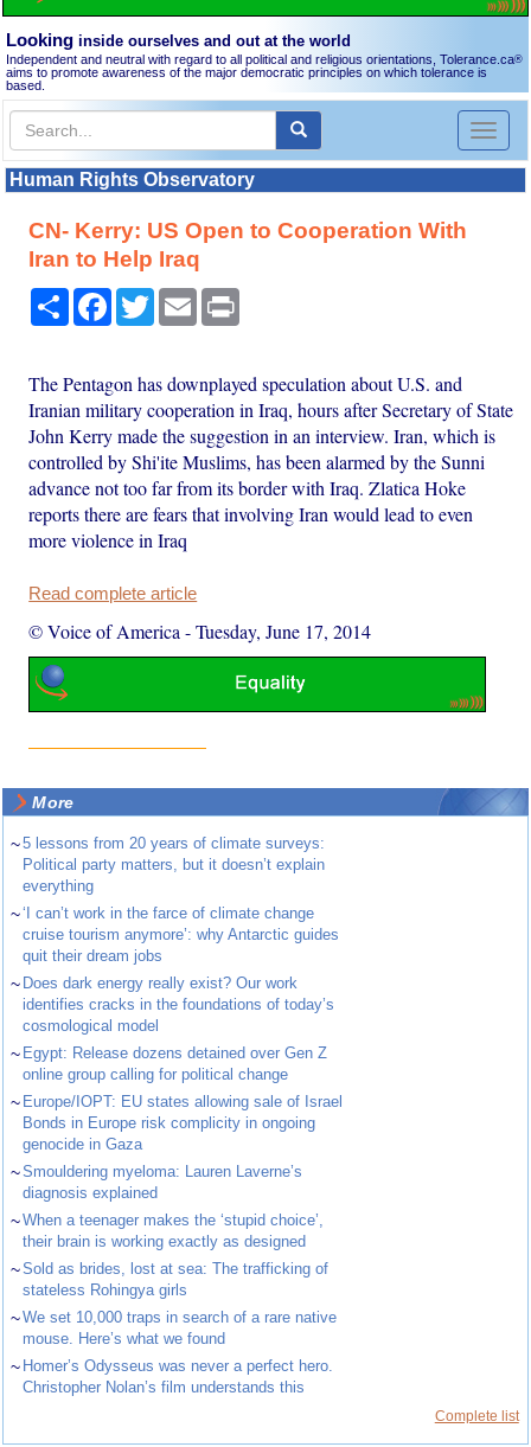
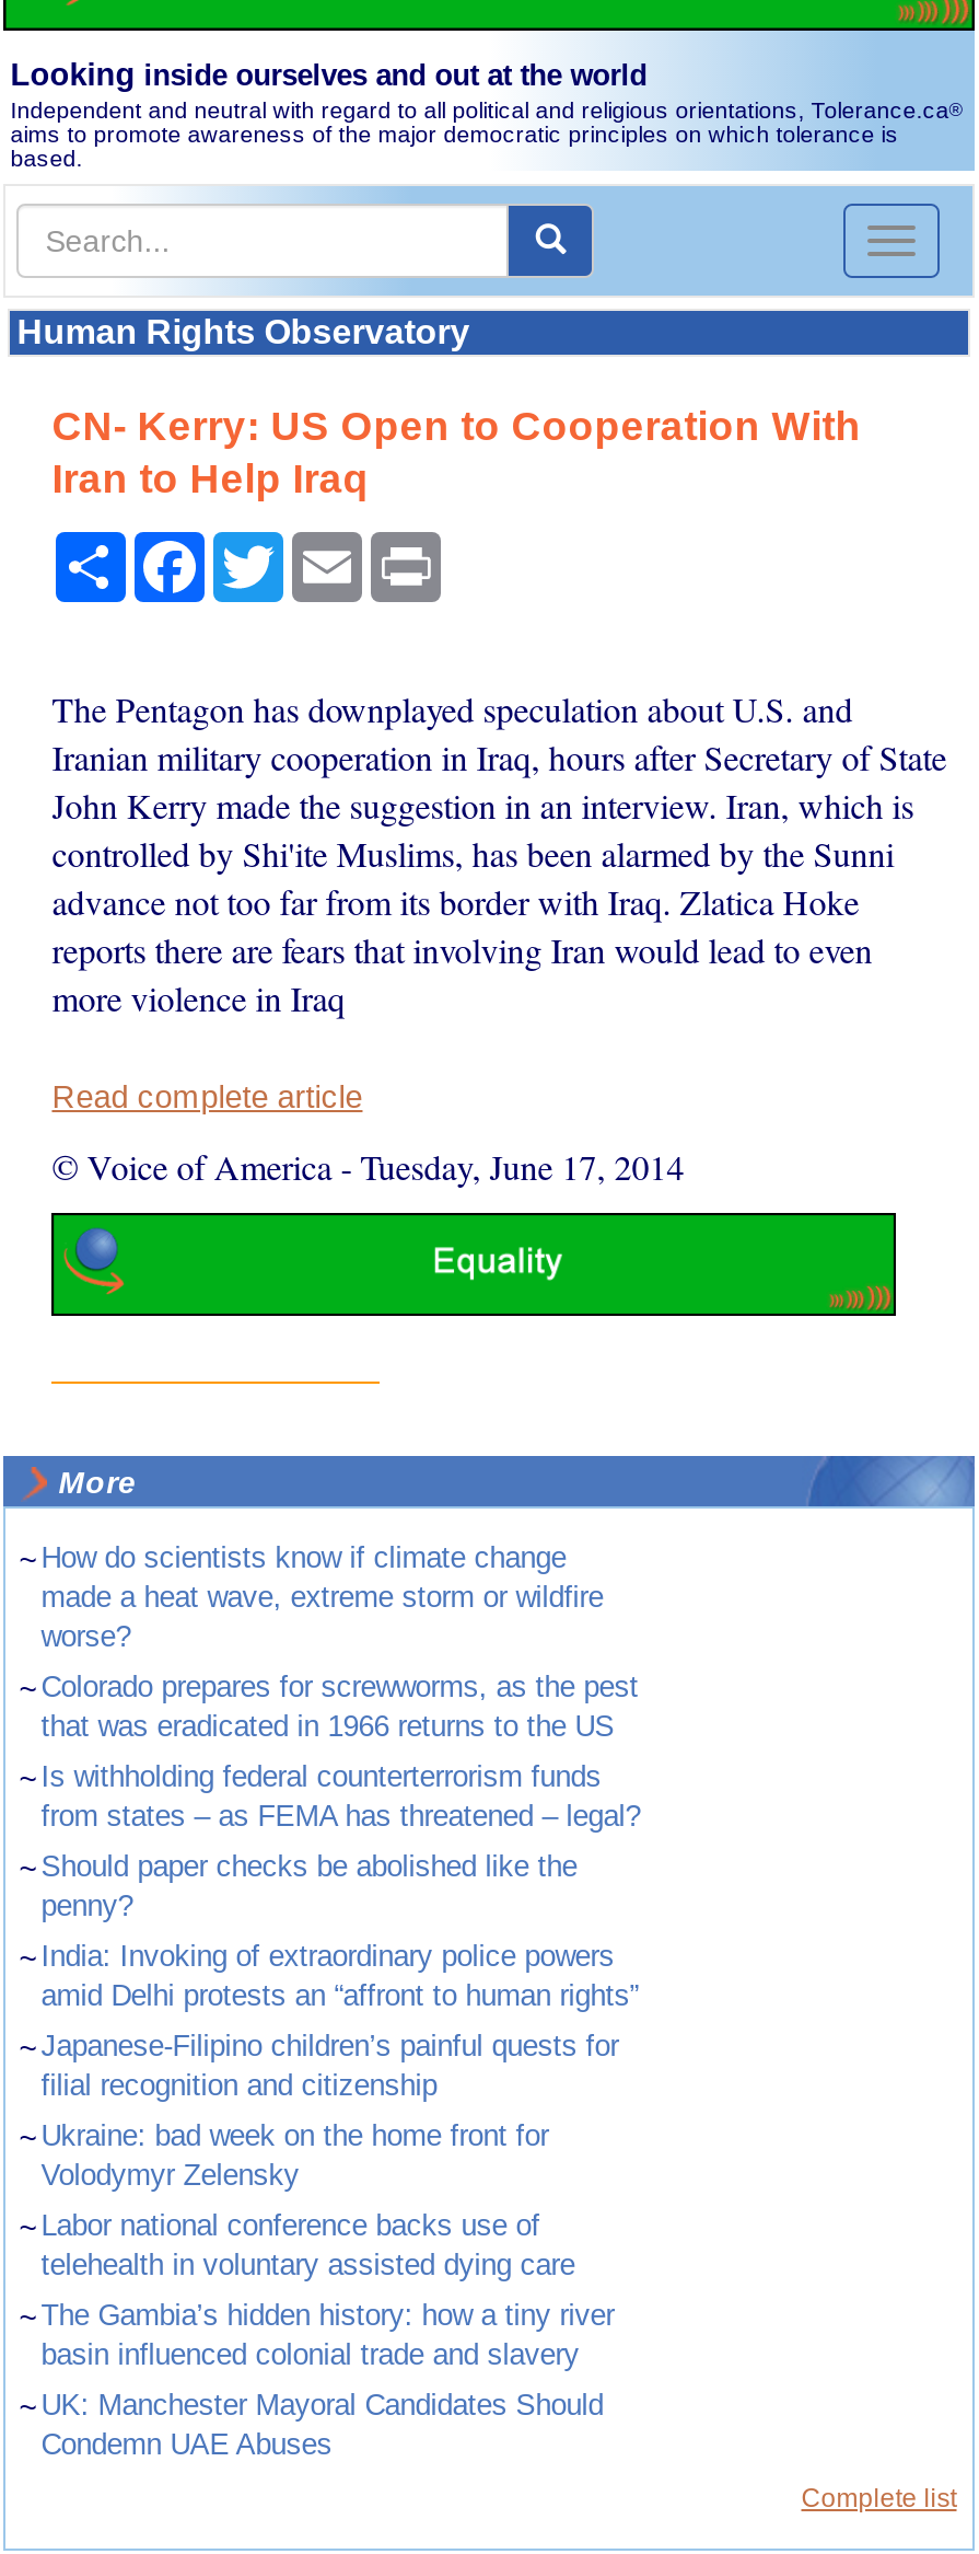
[11,835,325,895] ~ 5 lessons from 20 years of climate surveys: | Political party matters, but it doesn’t explain | everything -> [19,1542,603,1654] ~ How do scientists know if climate change | made a heat wave, extreme storm or wildfire | worse?
[11,905,339,965] ~ ‘I can’t work in the farce of climate change | cruise tourism anymore’: why Antarctic guides | quit their dream jobs -> [19,1672,638,1744] ~ Colorado prepares for screwworms, as the pest | that was eradicated in 1966 returns to the US
[11,975,334,1035] ~ Does dark energy really exist? Our work | identifies cracks in the foundations of today’s | cosmological model -> [19,1761,640,1834] ~ Is withholding federal counterterrorism funds | from states – as FEMA has threatened – legal?
[11,1045,327,1084] ~ Egypt: Release dozens detained over Gen Z | online group calling for political change -> [19,1851,577,1923] ~ Should paper checks be abolished like the | penny?
[11,1093,343,1154] ~ Europe/IOPT: EU states allowing sale of Israel | Bonds in Europe risk complicity in ongoing | genocide in Gaza -> [19,1941,638,2013] ~ India: Invoking of extraordinary police powers | amid Delhi protests an “affront to human rights”
[11,1163,302,1202] ~ Smouldering myeloma: Lauren Laverne’s | diagnosis explained -> [19,2031,618,2103] ~ Japanese-Filipino children’s painful quests for | filial recognition and citizenship
[11,1212,324,1251] ~ When a teenager makes the ‘stupid choice’, | their brain is working exactly as designed -> [19,2120,548,2193] ~ Ukraine: bad week on the home front for | Volodymyr Zelensky
[11,1260,329,1299] ~ Sold as brides, lost at sea: The trafficking of | stateless Rohingya girls -> [19,2210,575,2283] ~ Labor national conference backs use of | telehealth in voluntary assisted dying care
[11,1309,337,1348] ~ We set 10,000 traps in search of a rare native | mouse. Here’s what we found -> [19,2300,614,2372] ~ The Gambia’s hidden history: how a tiny river | basin influenced colonial trade and slavery
[11,1358,333,1397] ~ Homer’s Odysseus was never a perfect hero. | Christopher Nolan’s film understands this -> [19,2390,603,2462] ~ UK: Manchester Mayoral Candidates Should | Condemn UAE Abuses

